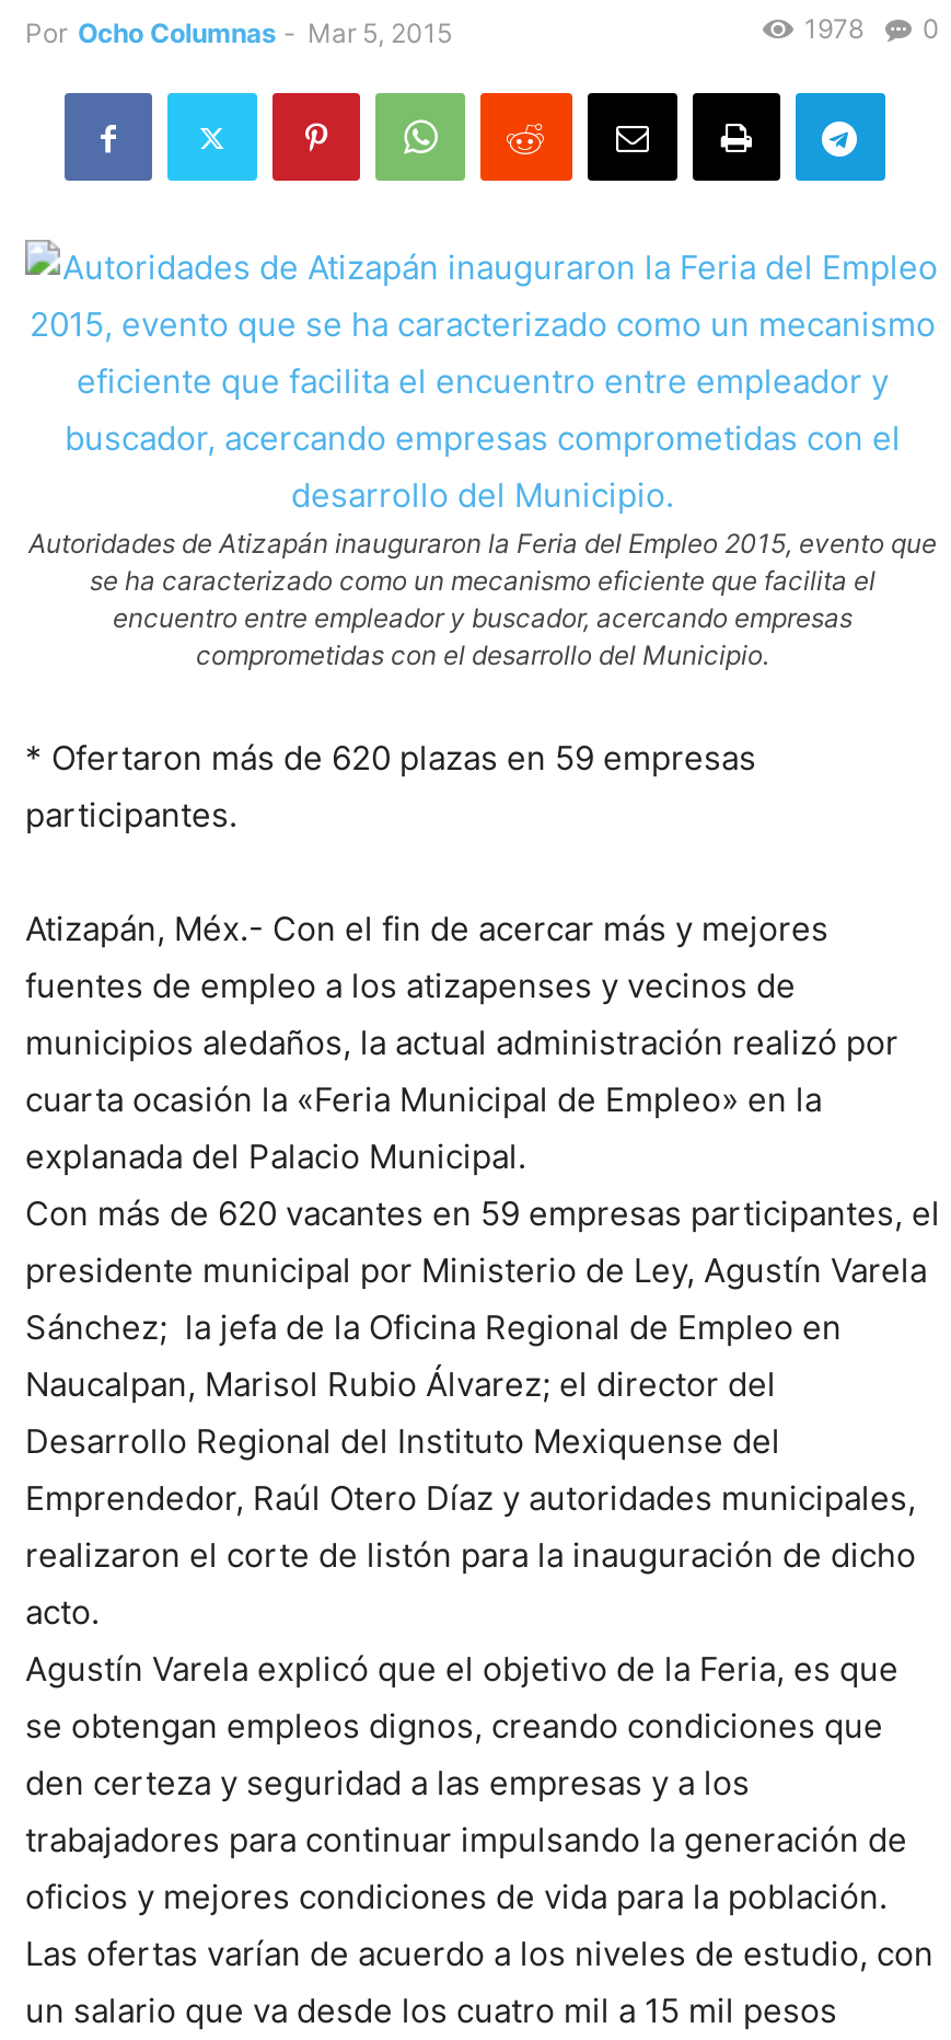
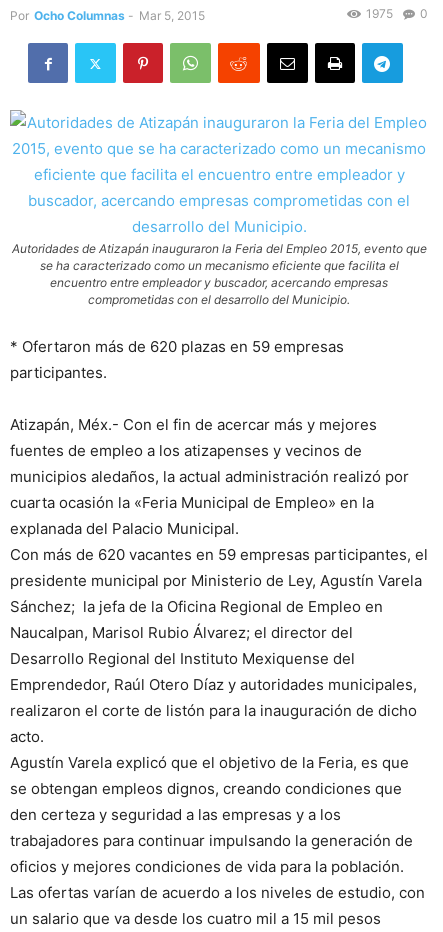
[804,12,940,45] 1978 0 -> [366,6,428,21] 1975 0

